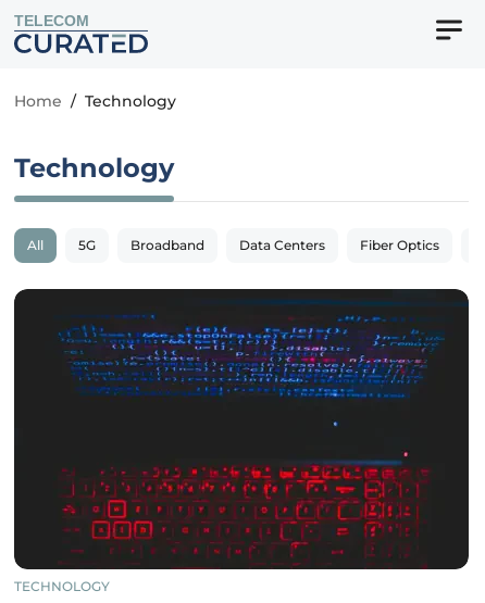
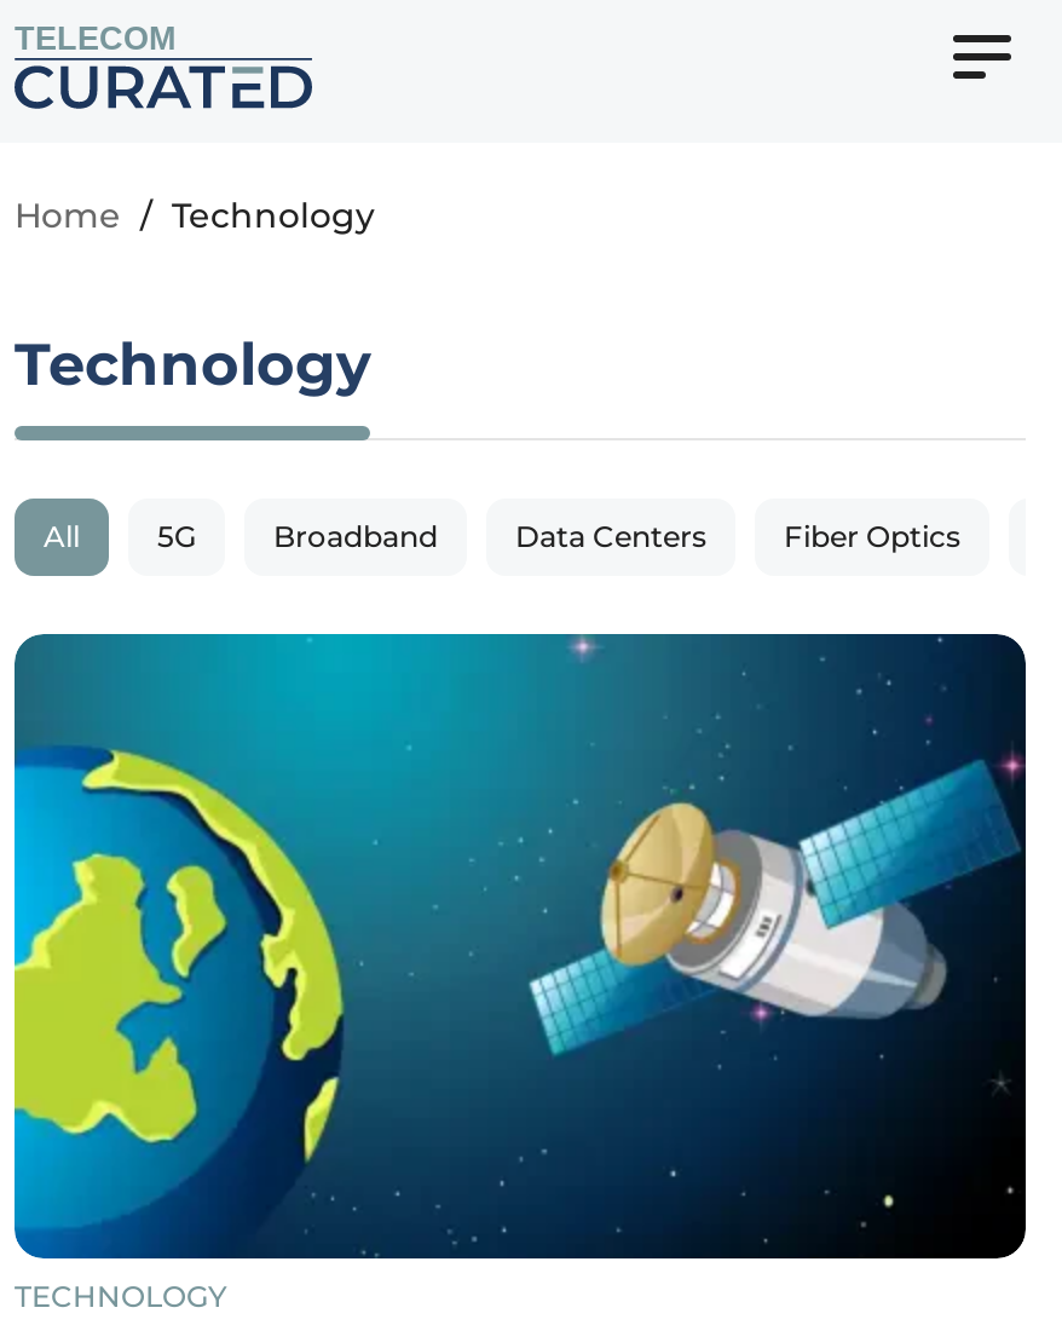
[13,288,468,570] [image] -> [12,632,1023,1261] [image]

